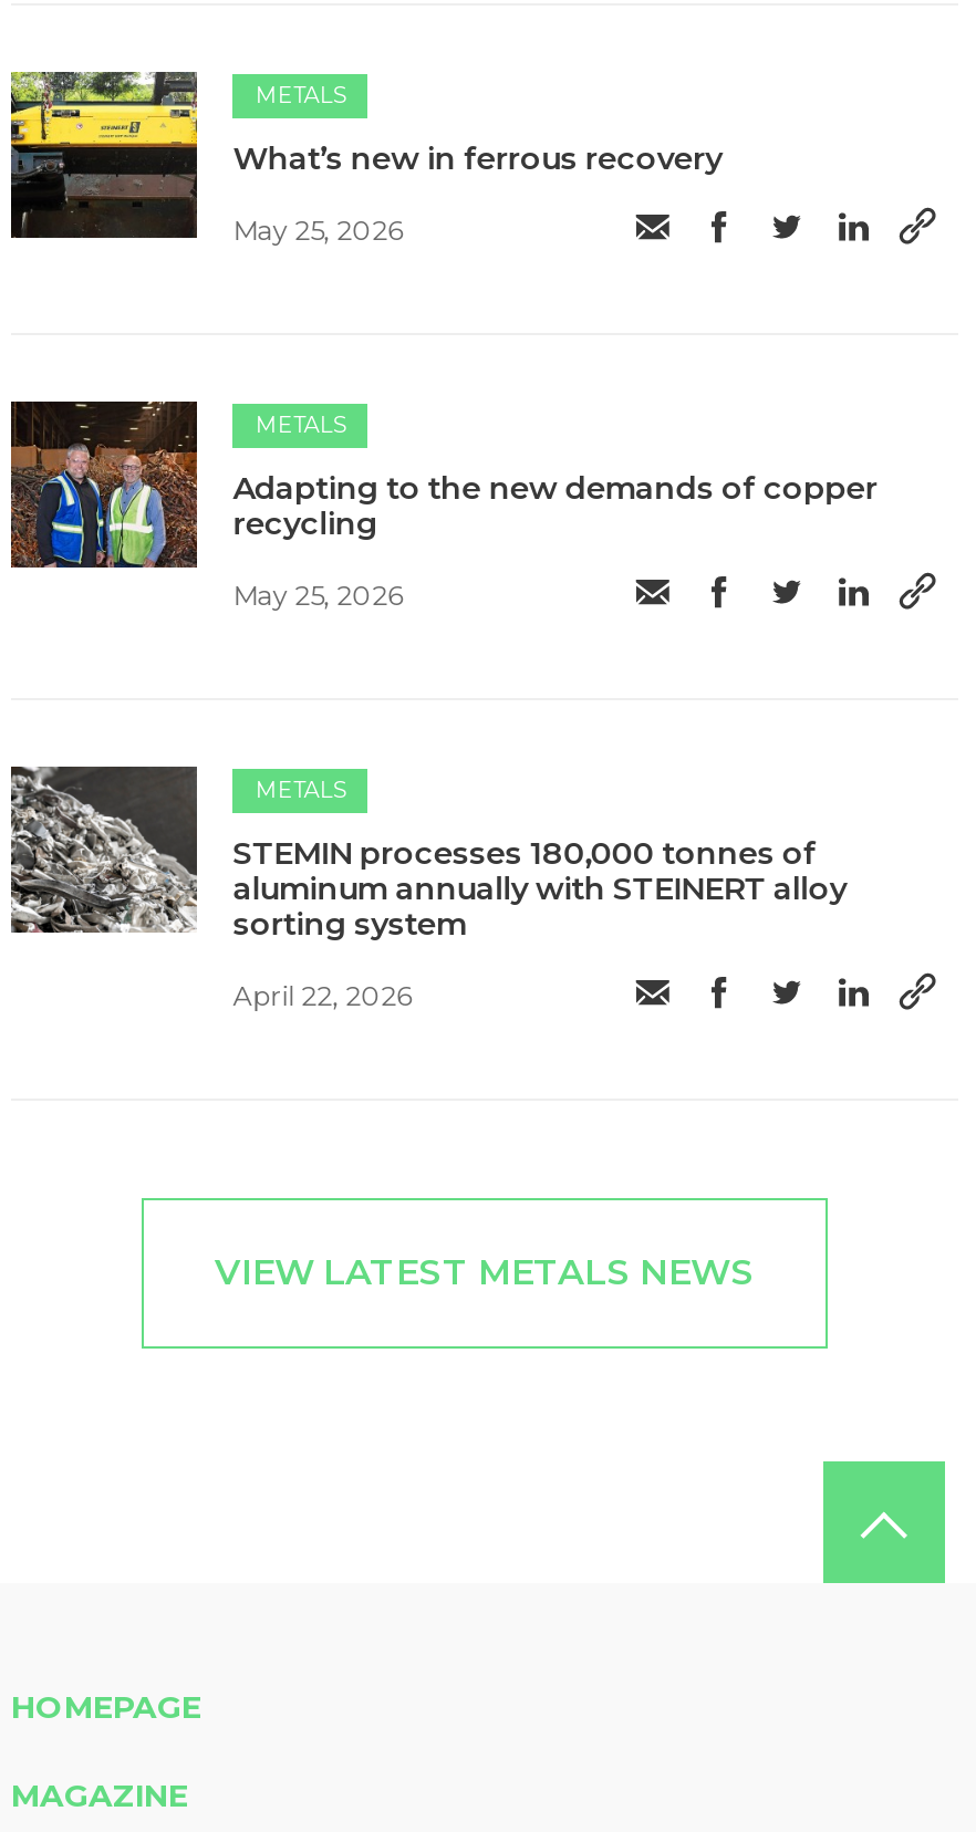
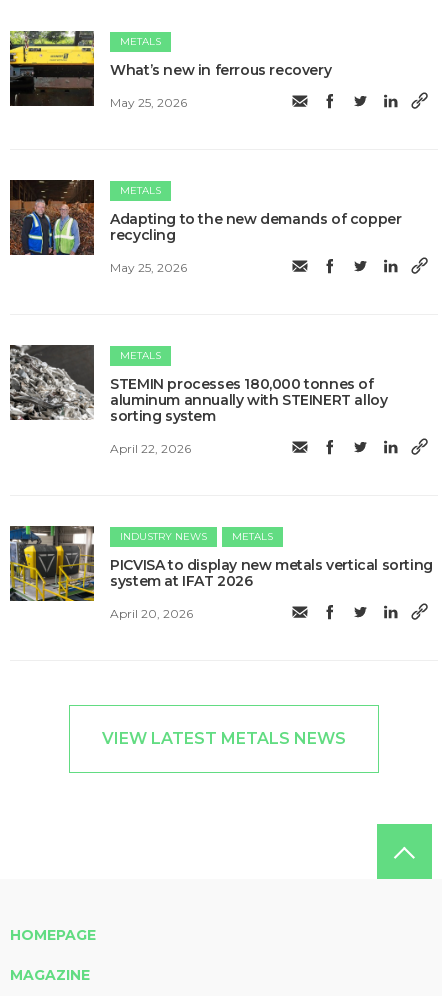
none -> [9,525,433,621] [image] | INDUSTRY NEWS | METALS | PICVISA to display new metals vertical sorting | system at IFAT 2026 | April 20, 2026

